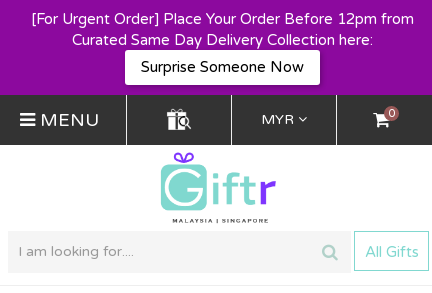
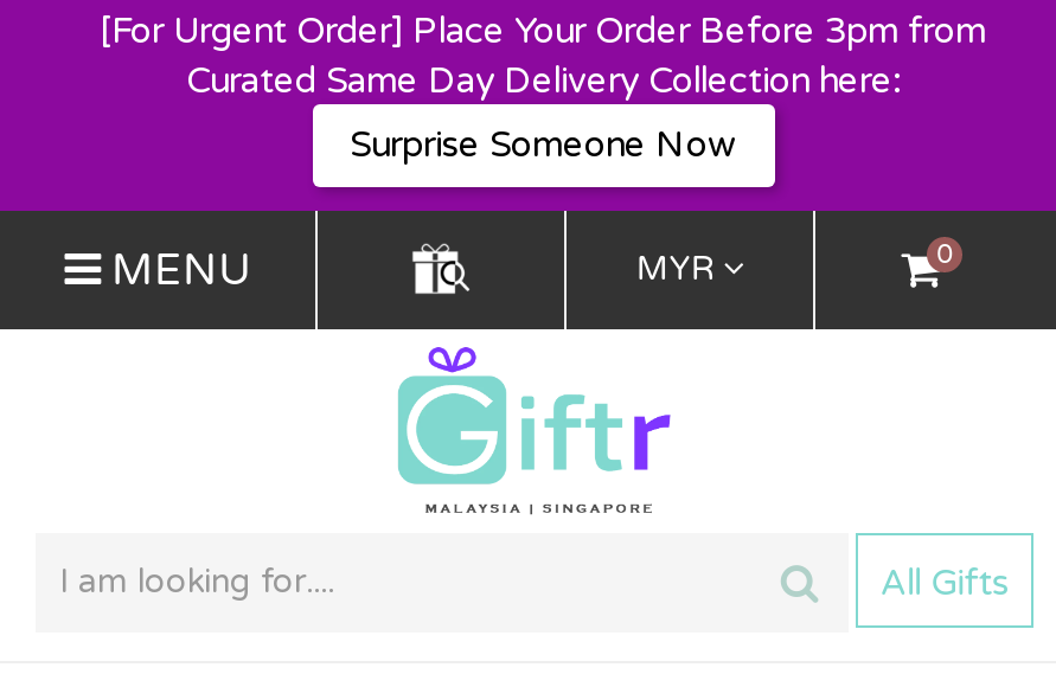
[30,10,413,28] [For Urgent Order] Place Your Order Before 12pm from -> [100,10,986,53] [For Urgent Order] Place Your Order Before 3pm from

